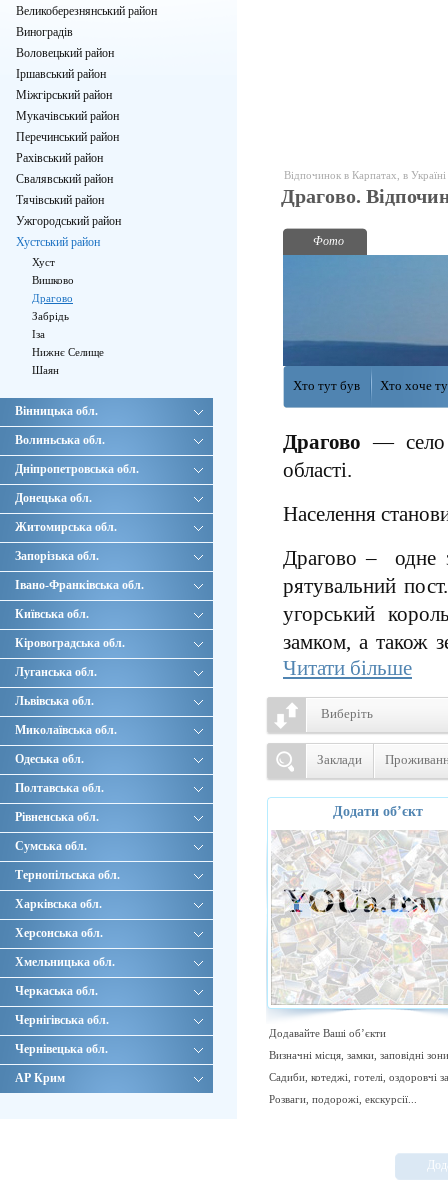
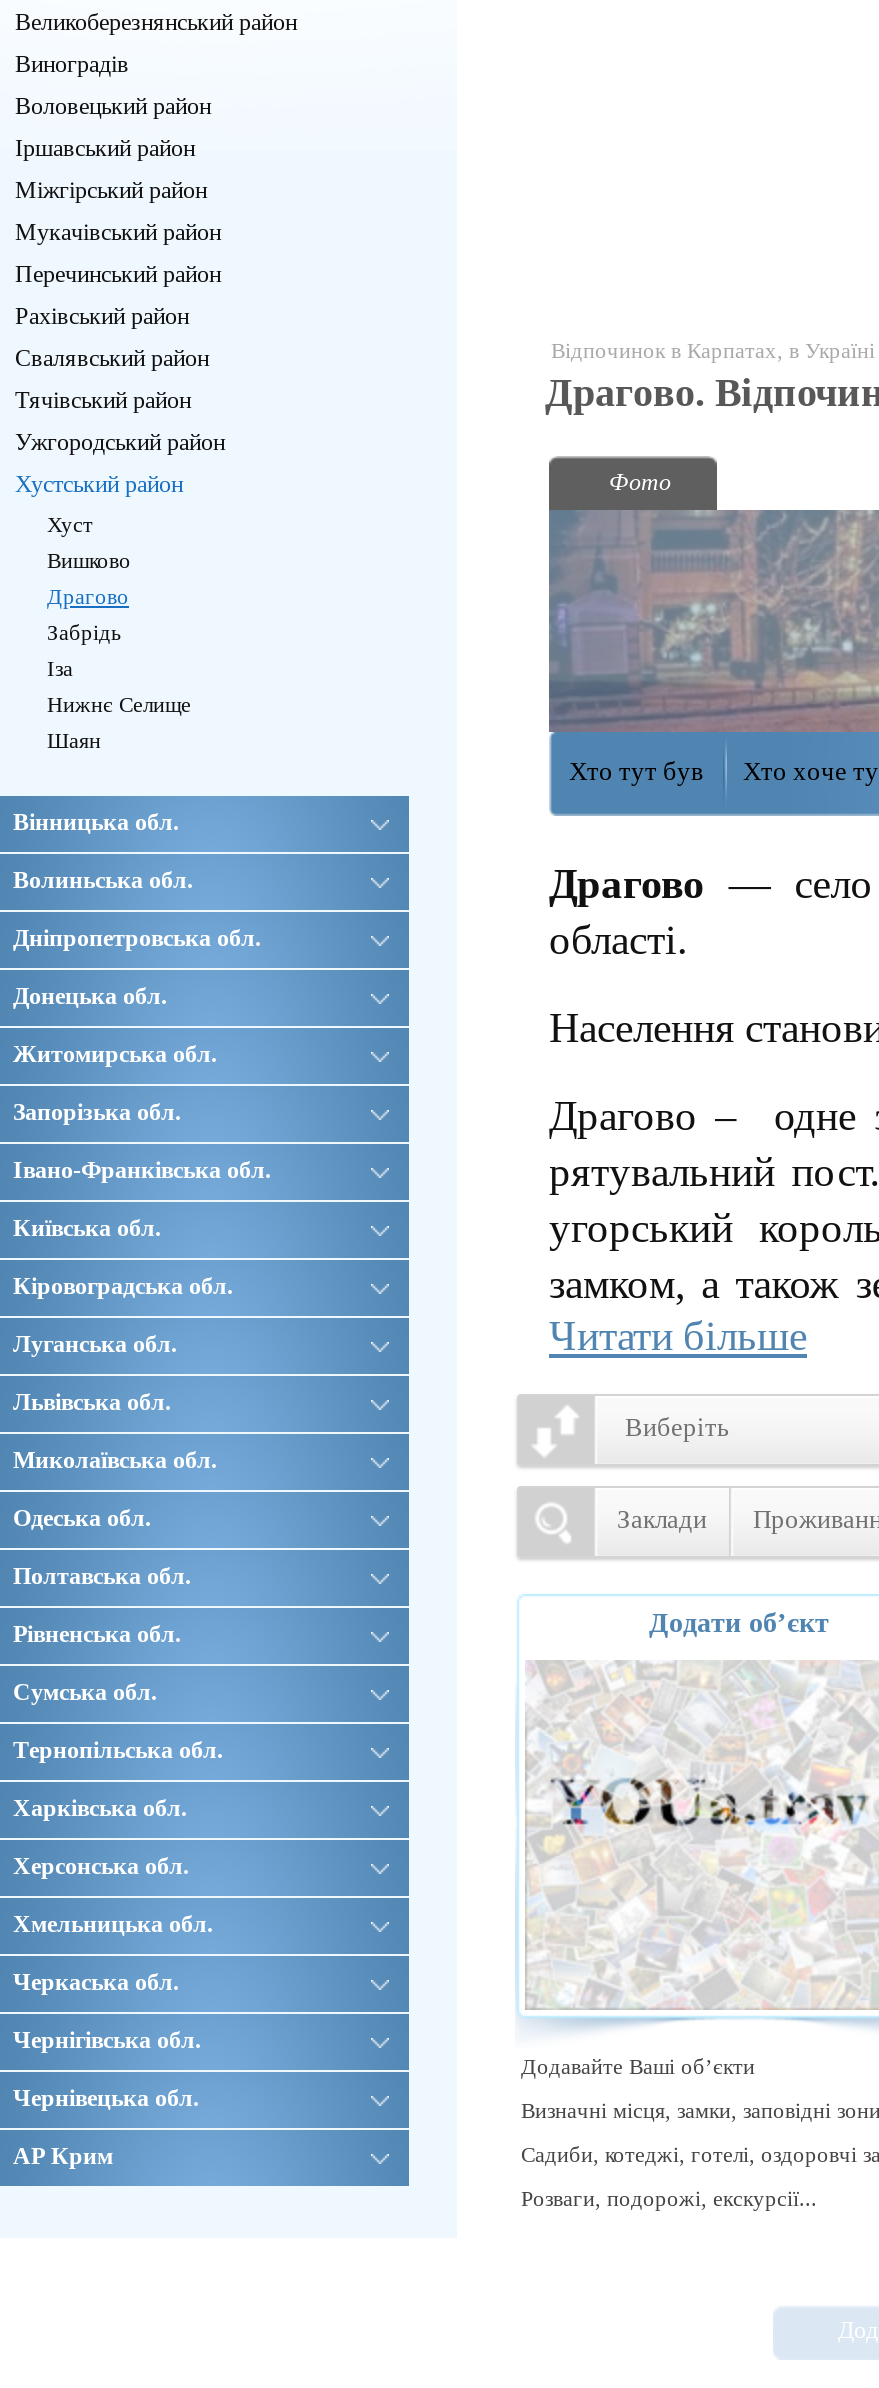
[283,255,445,366] [image] -> [549,508,873,734] [image]

